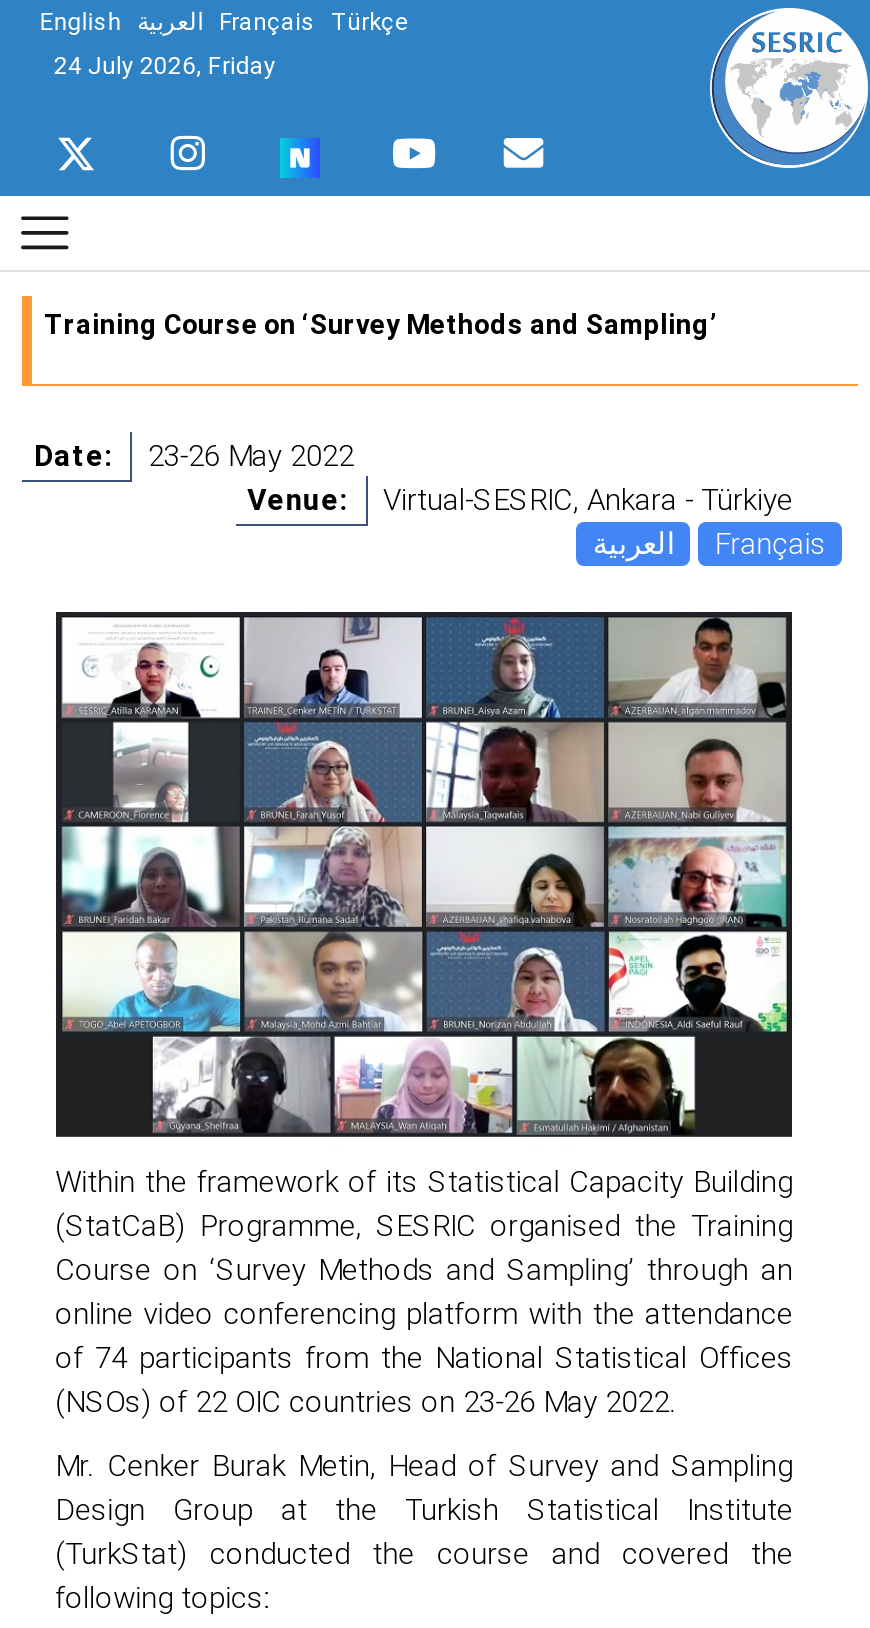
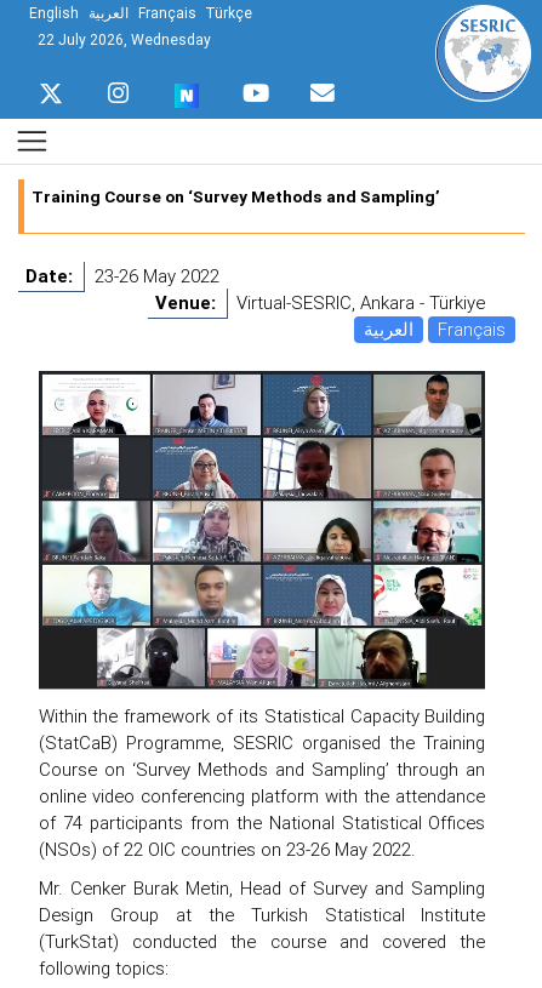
[54,50,276,80] 24 July 2026, Friday -> [37,30,211,48] 22 July 2026, Wednesday

